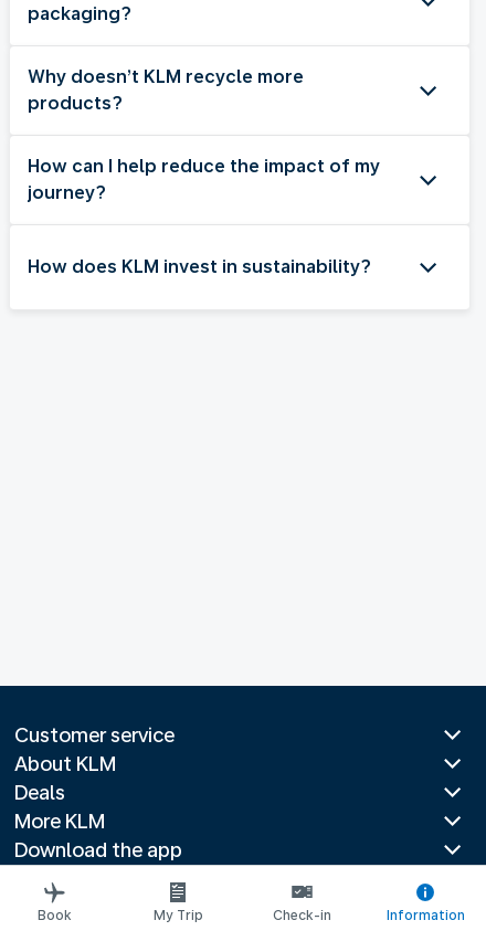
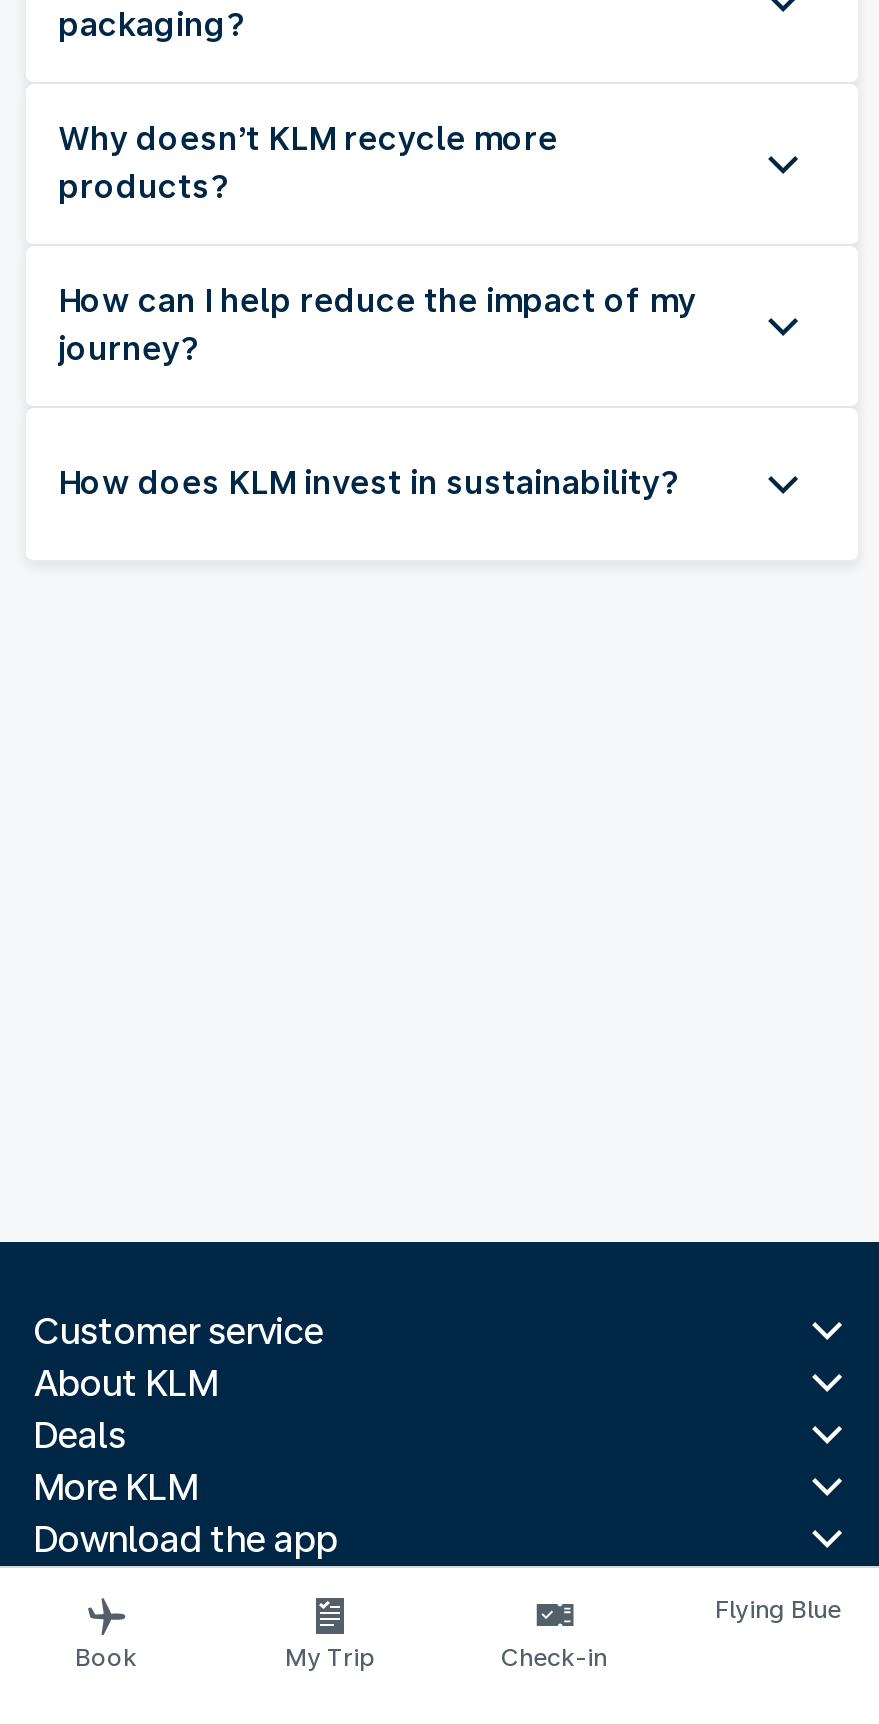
[386,908,464,923] Information -> [715,1596,841,1624] Flying Blue

